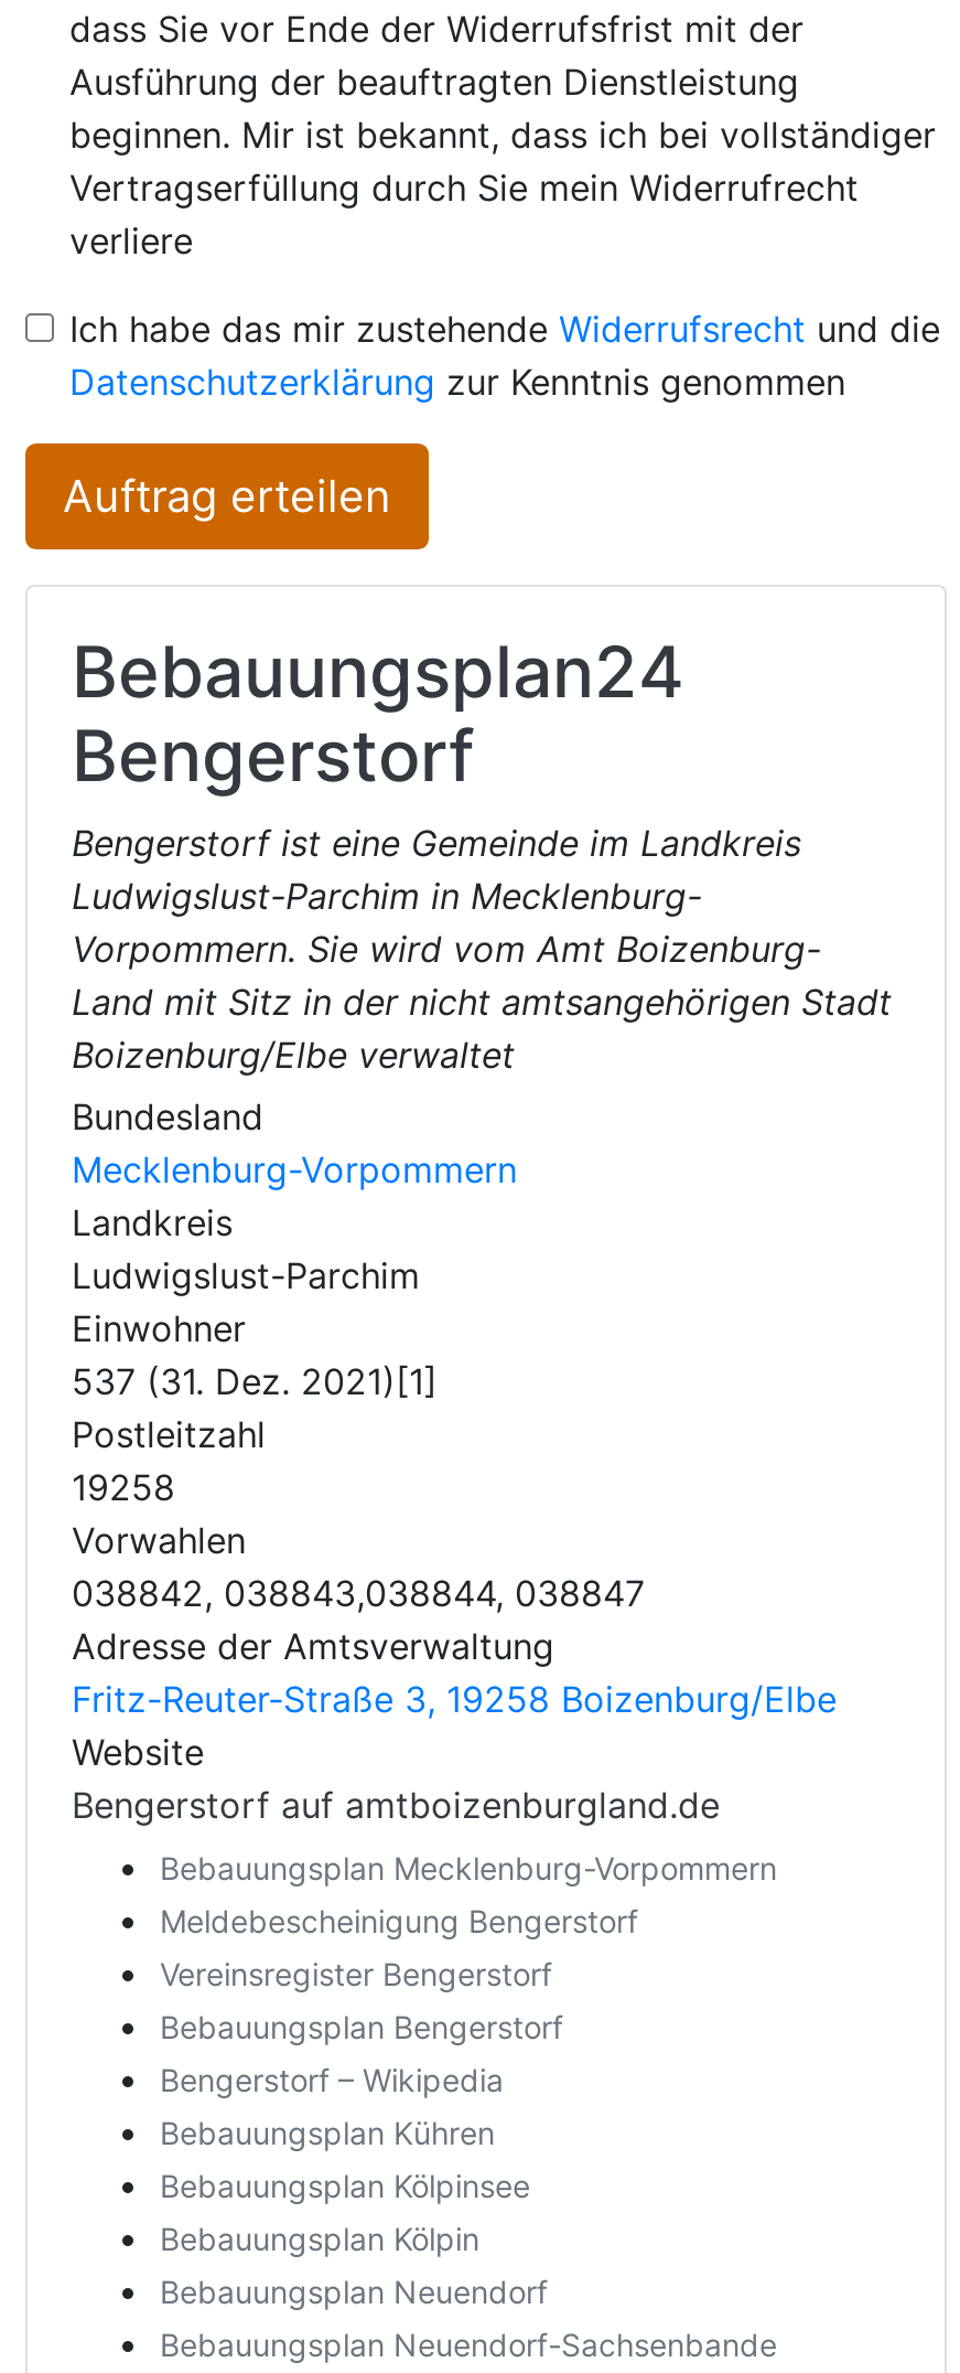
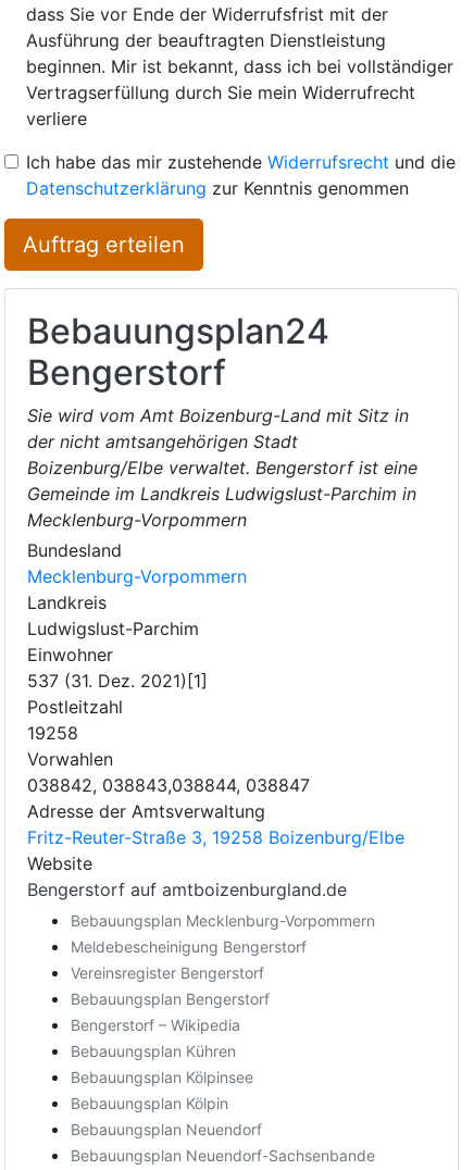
[72,821,892,1077] Bengerstorf ist eine Gemeinde im Landkreis | Ludwigslust-Parchim in Mecklenburg- | Vorpommern. Sie wird vom Amt Boizenburg- | Land mit Sitz in der nicht amtsangehörigen Stadt | Boizenburg/Elbe verwaltet -> [27,404,417,531] Sie wird vom Amt Boizenburg-Land mit Sitz in | der nicht amtsangehörigen Stadt | Boizenburg/Elbe verwaltet. Bengerstorf ist eine | Gemeinde im Landkreis Ludwigslust-Parchim in | Mecklenburg-Vorpommern

